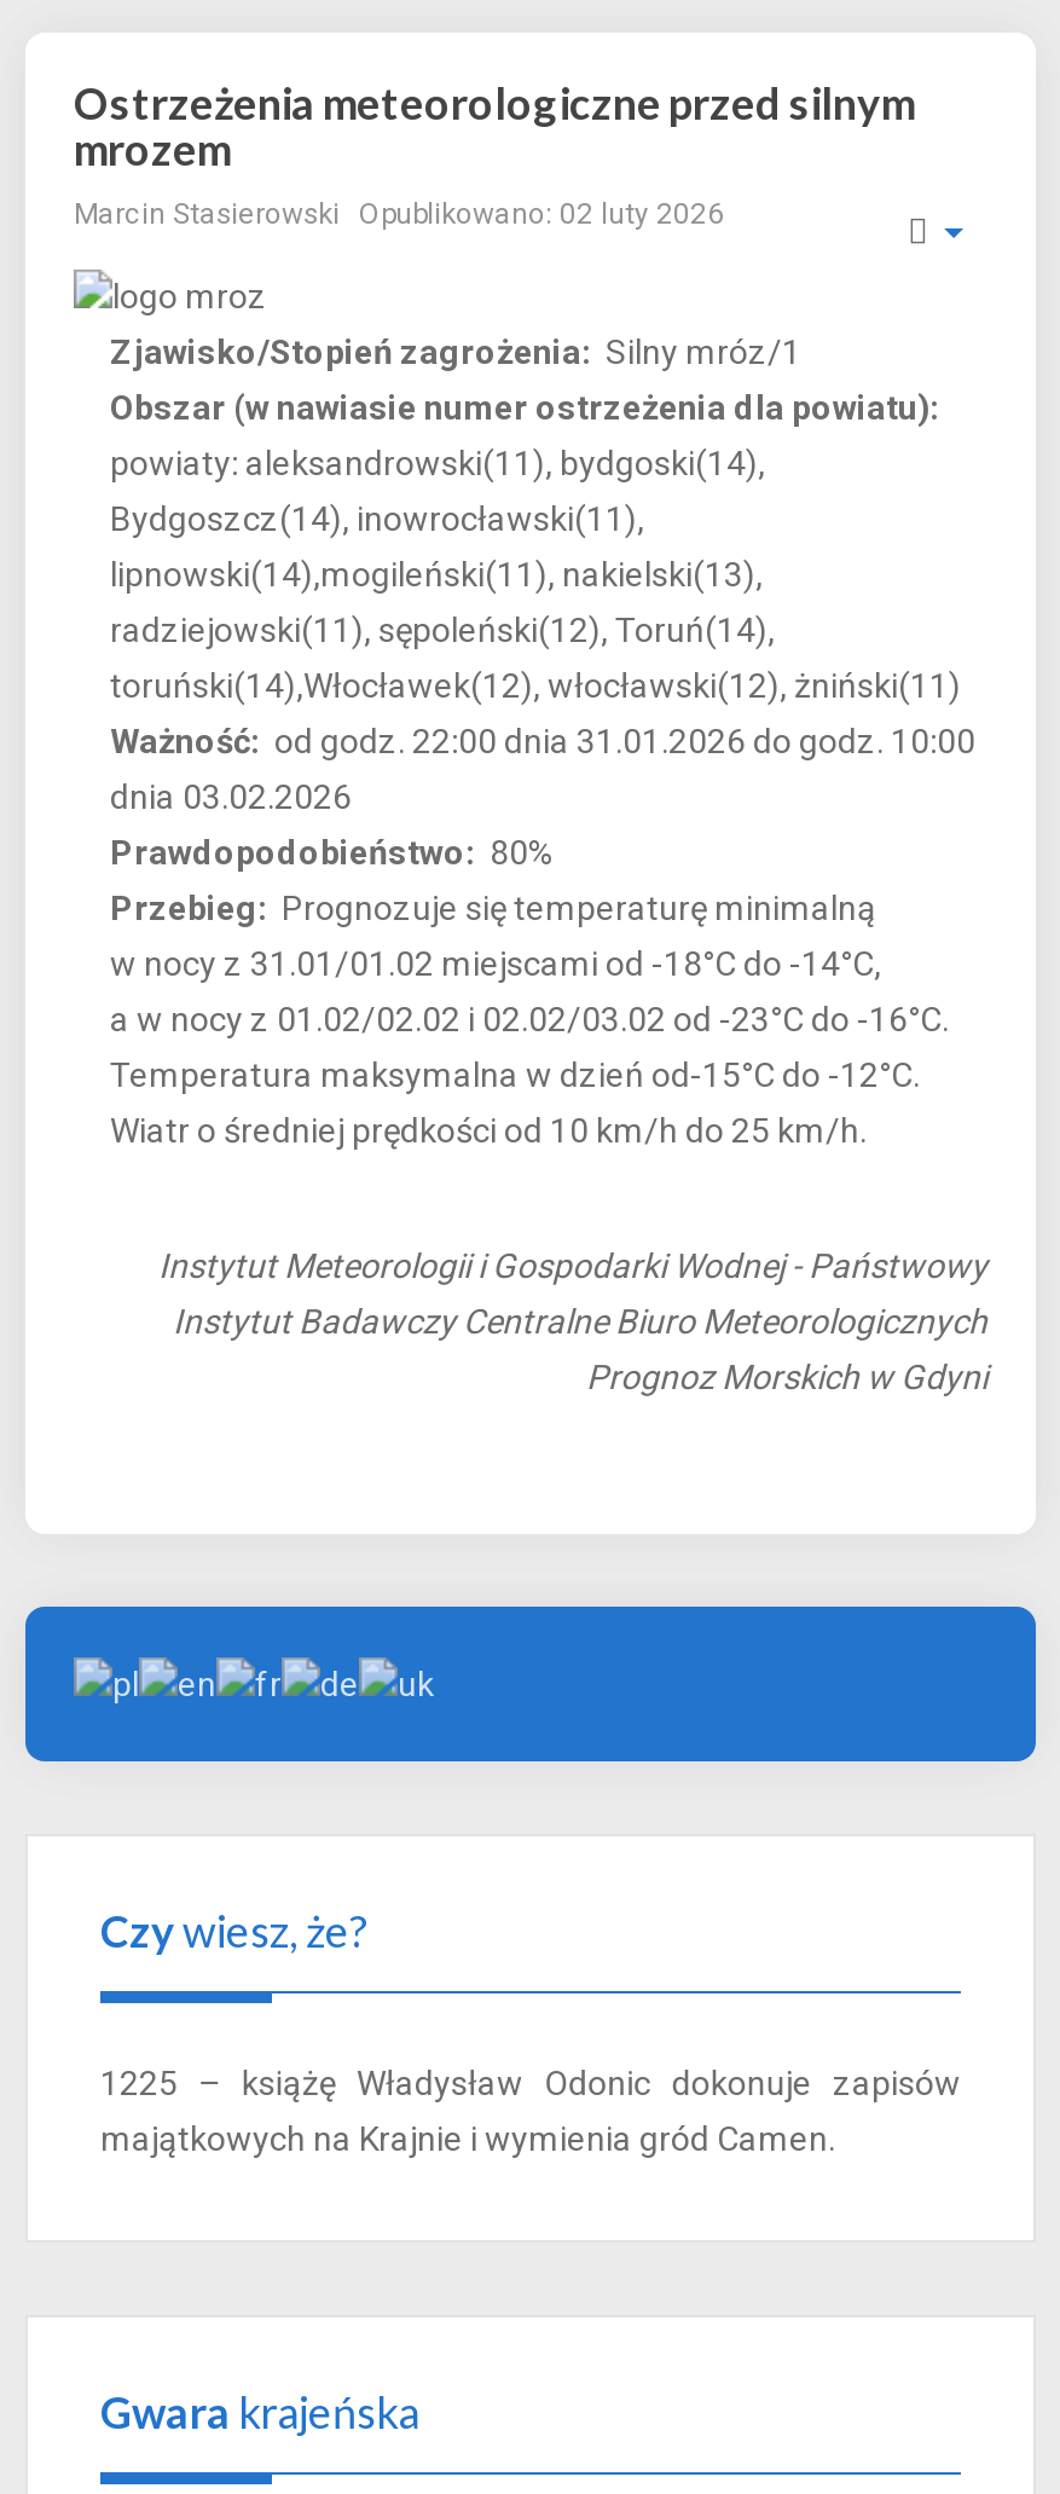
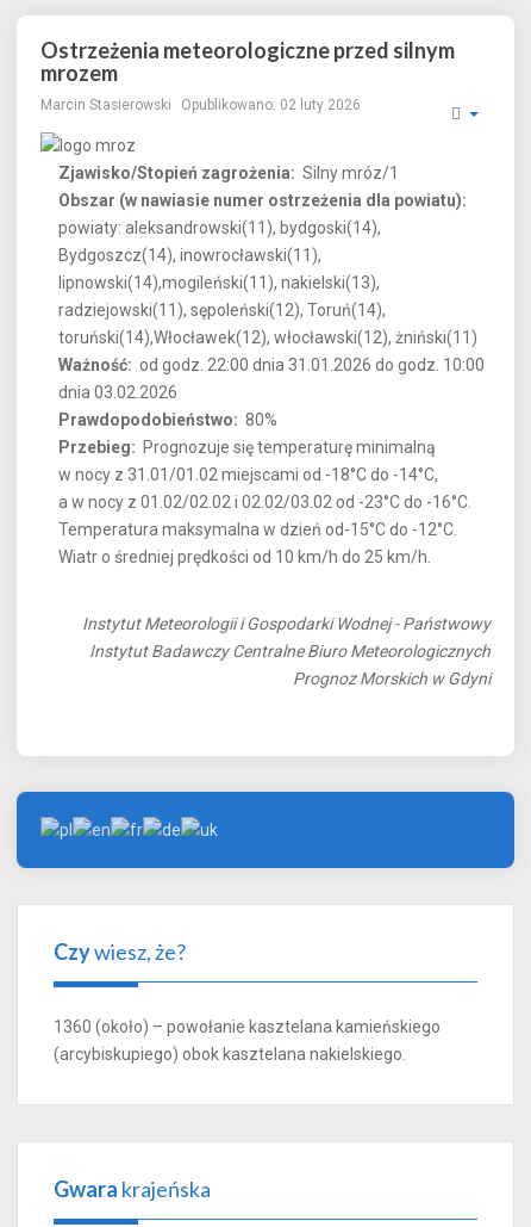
[100,2063,961,2157] 1225 – książę Władysław Odonic dokonuje zapisów | majątkowych na Krajnie i wymienia gród Camen. -> [54,1017,441,1063] 1360 (około) – powołanie kasztelana kamieńskiego | (arcybiskupiego) obok kasztelana nakielskiego.

